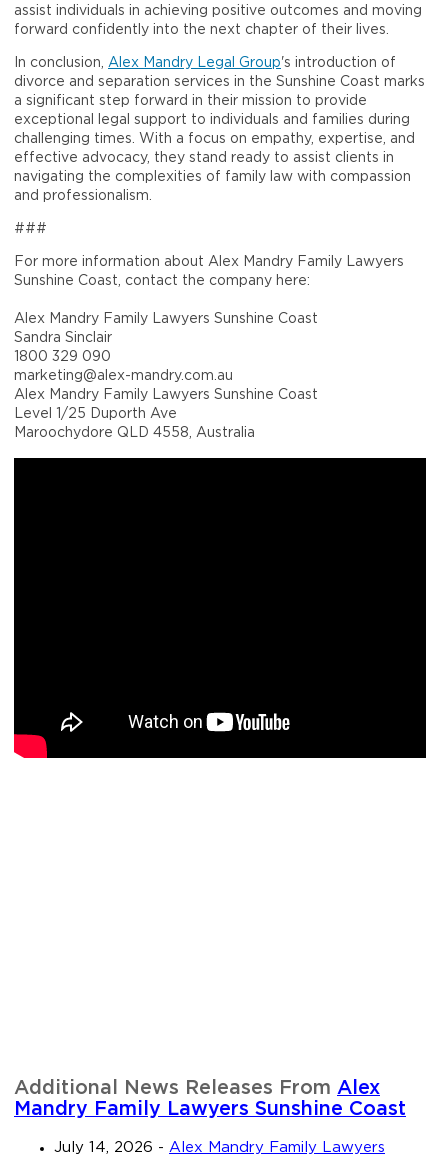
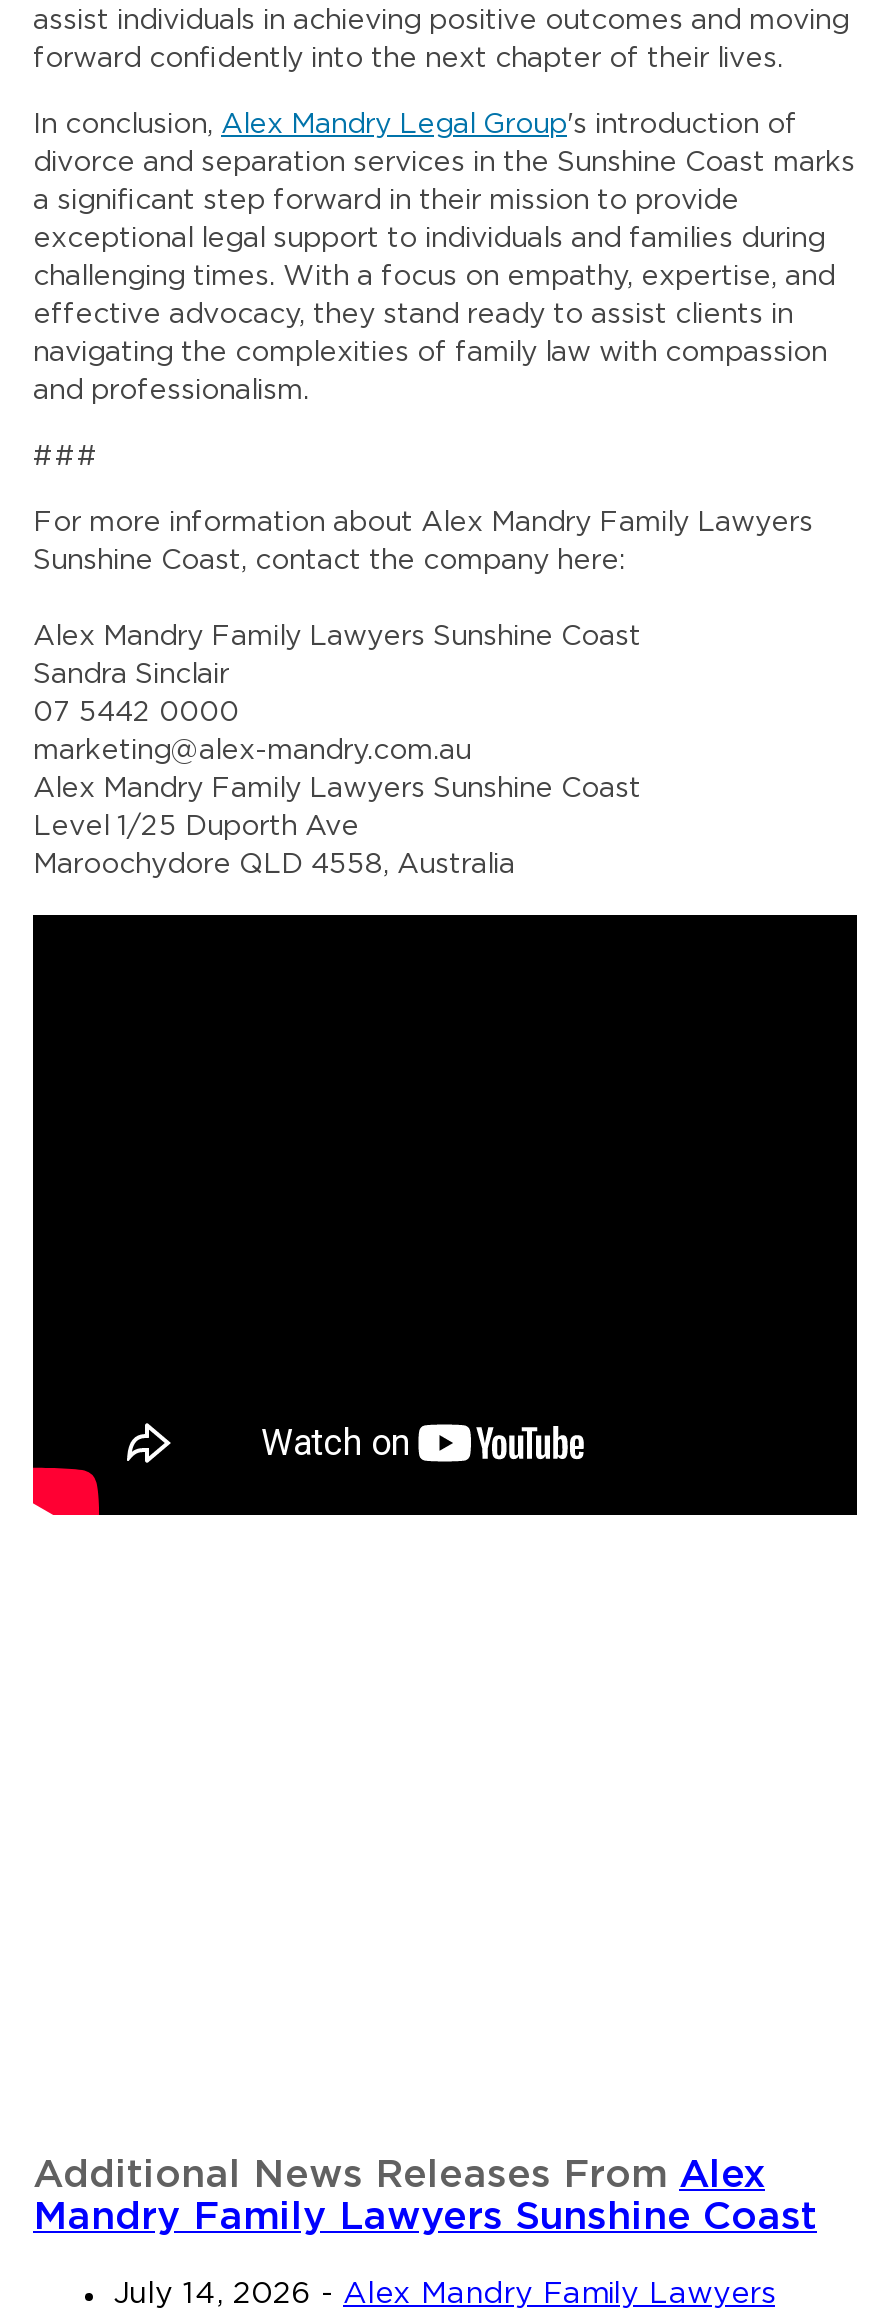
[14,351,111,363] 1800 329 090 -> [33,702,239,726] 07 5442 0000

